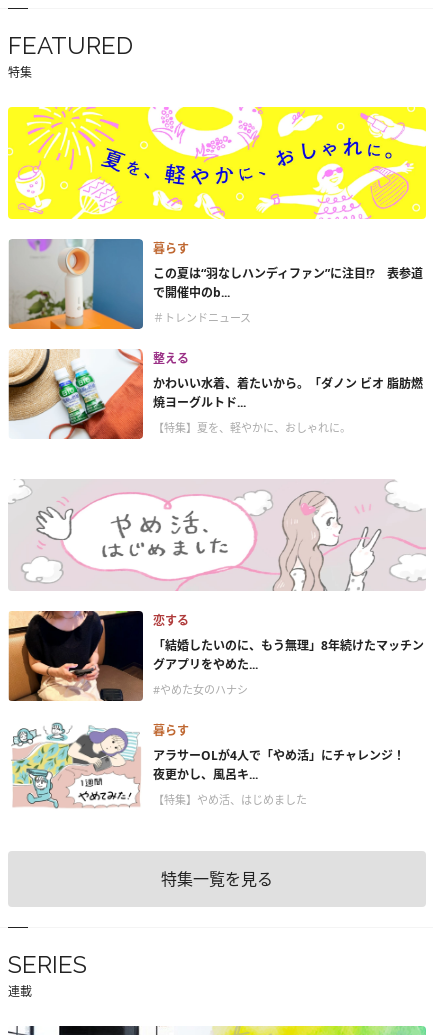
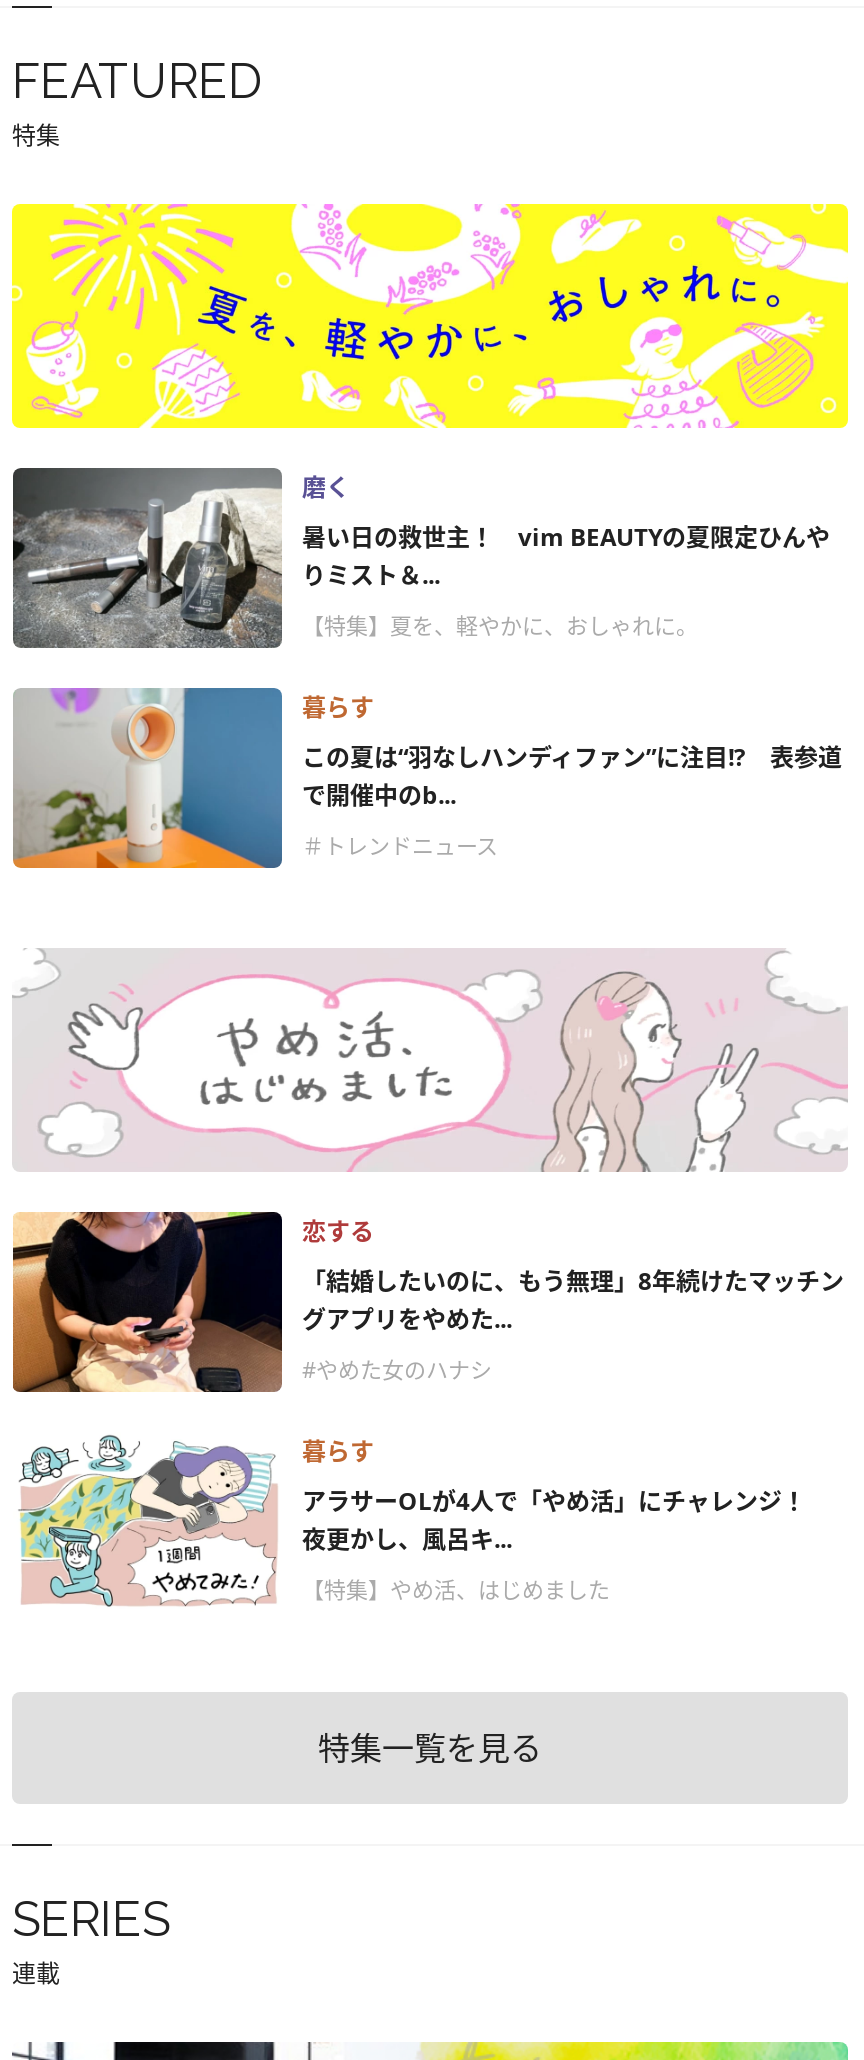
none -> [12,466,830,650] [image] | 磨く | 暑い日の救世主！ vim BEAUTYの夏限定ひんや | りミスト＆...
moved [9,238,423,330] -> [14,686,842,870]: [image] | 暮らす | この夏は“羽なしハンディファン”に注目!? 表参道 | で開催中のb... | ＃トレンドニュース
[8,348,423,440] [image] | 整える | かわいい水着、着たいから。「ダノン ビオ 脂肪燃 | 焼ヨーグルトド... -> none
moved [153,420,351,435] -> [302,611,698,641]: 【特集】夏を、軽やかに、おしゃれに。

